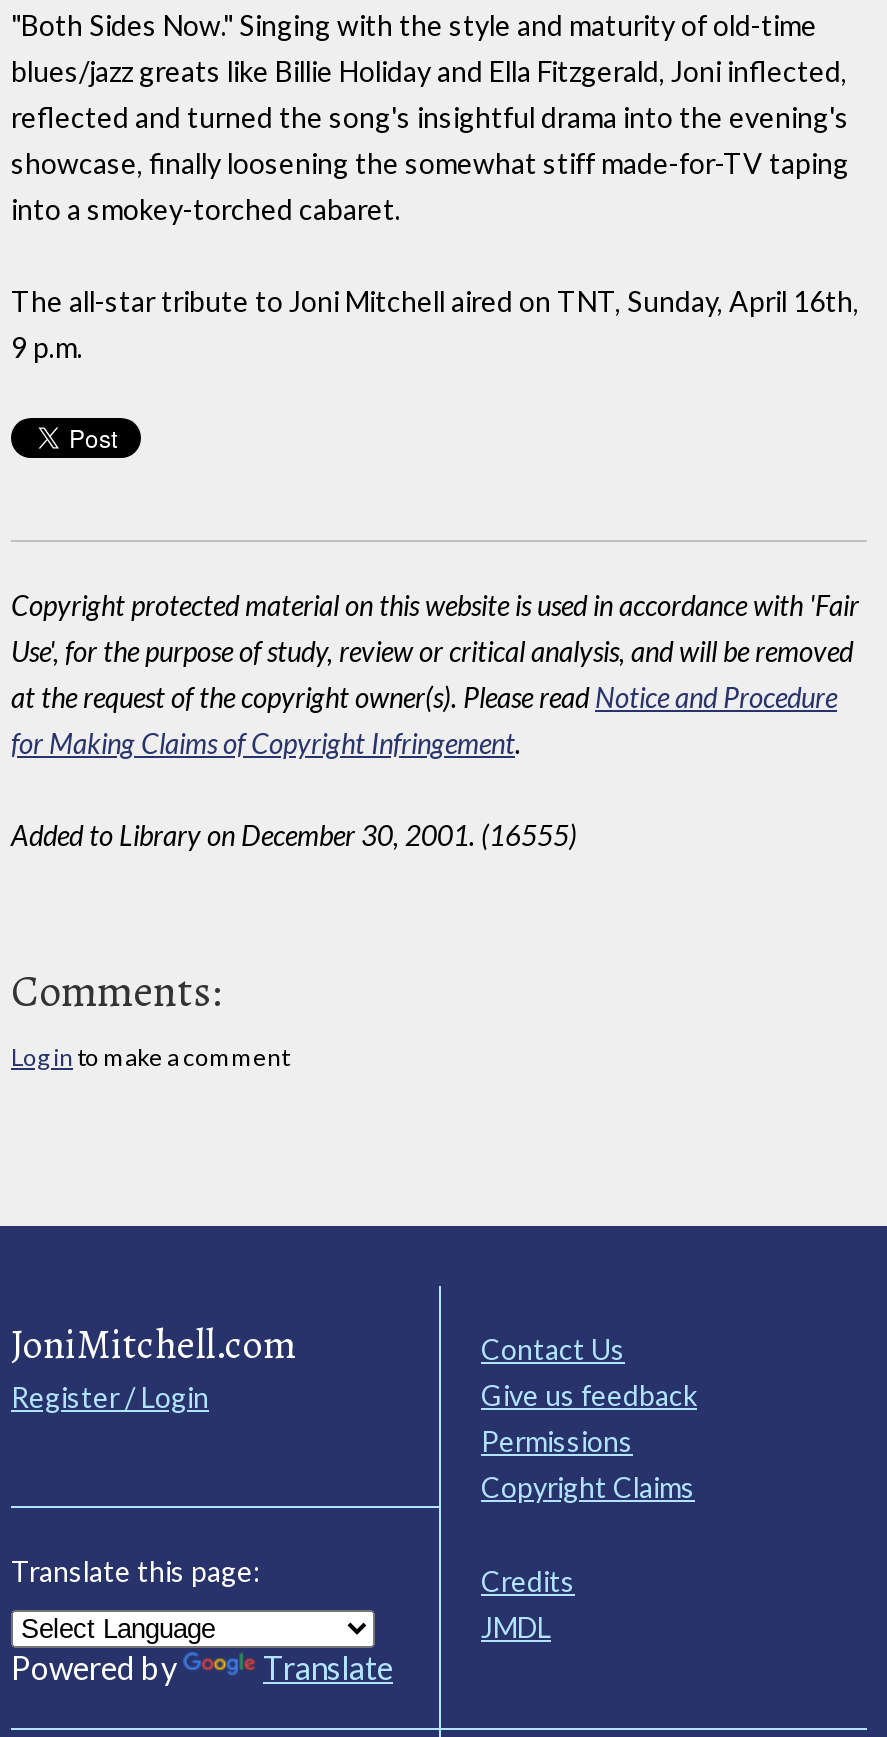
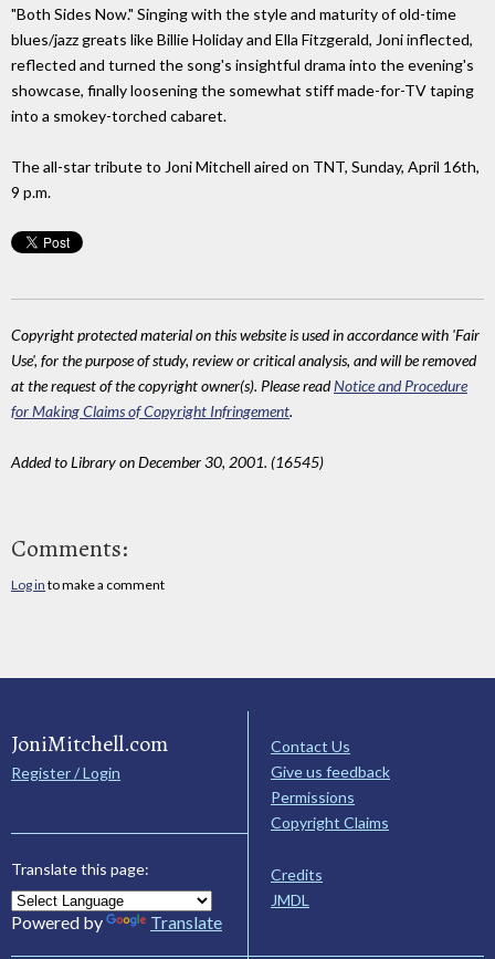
[11,818,577,852] Added to Library on December 30, 2001. (16555) -> [11,453,324,471] Added to Library on December 30, 2001. (16545)

